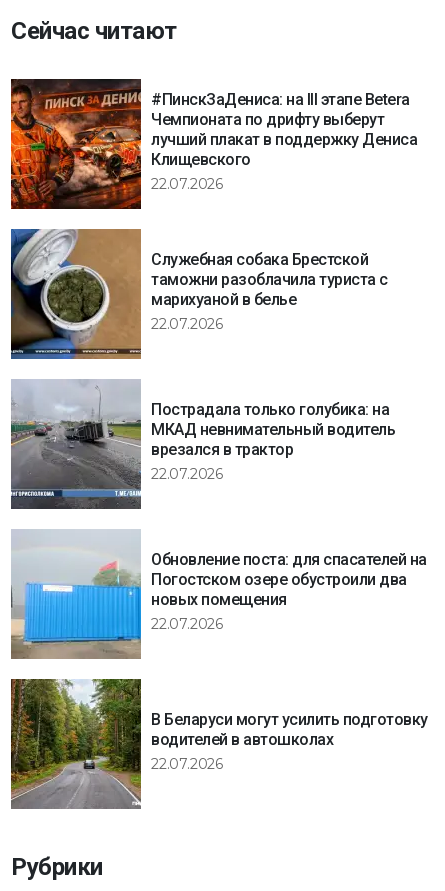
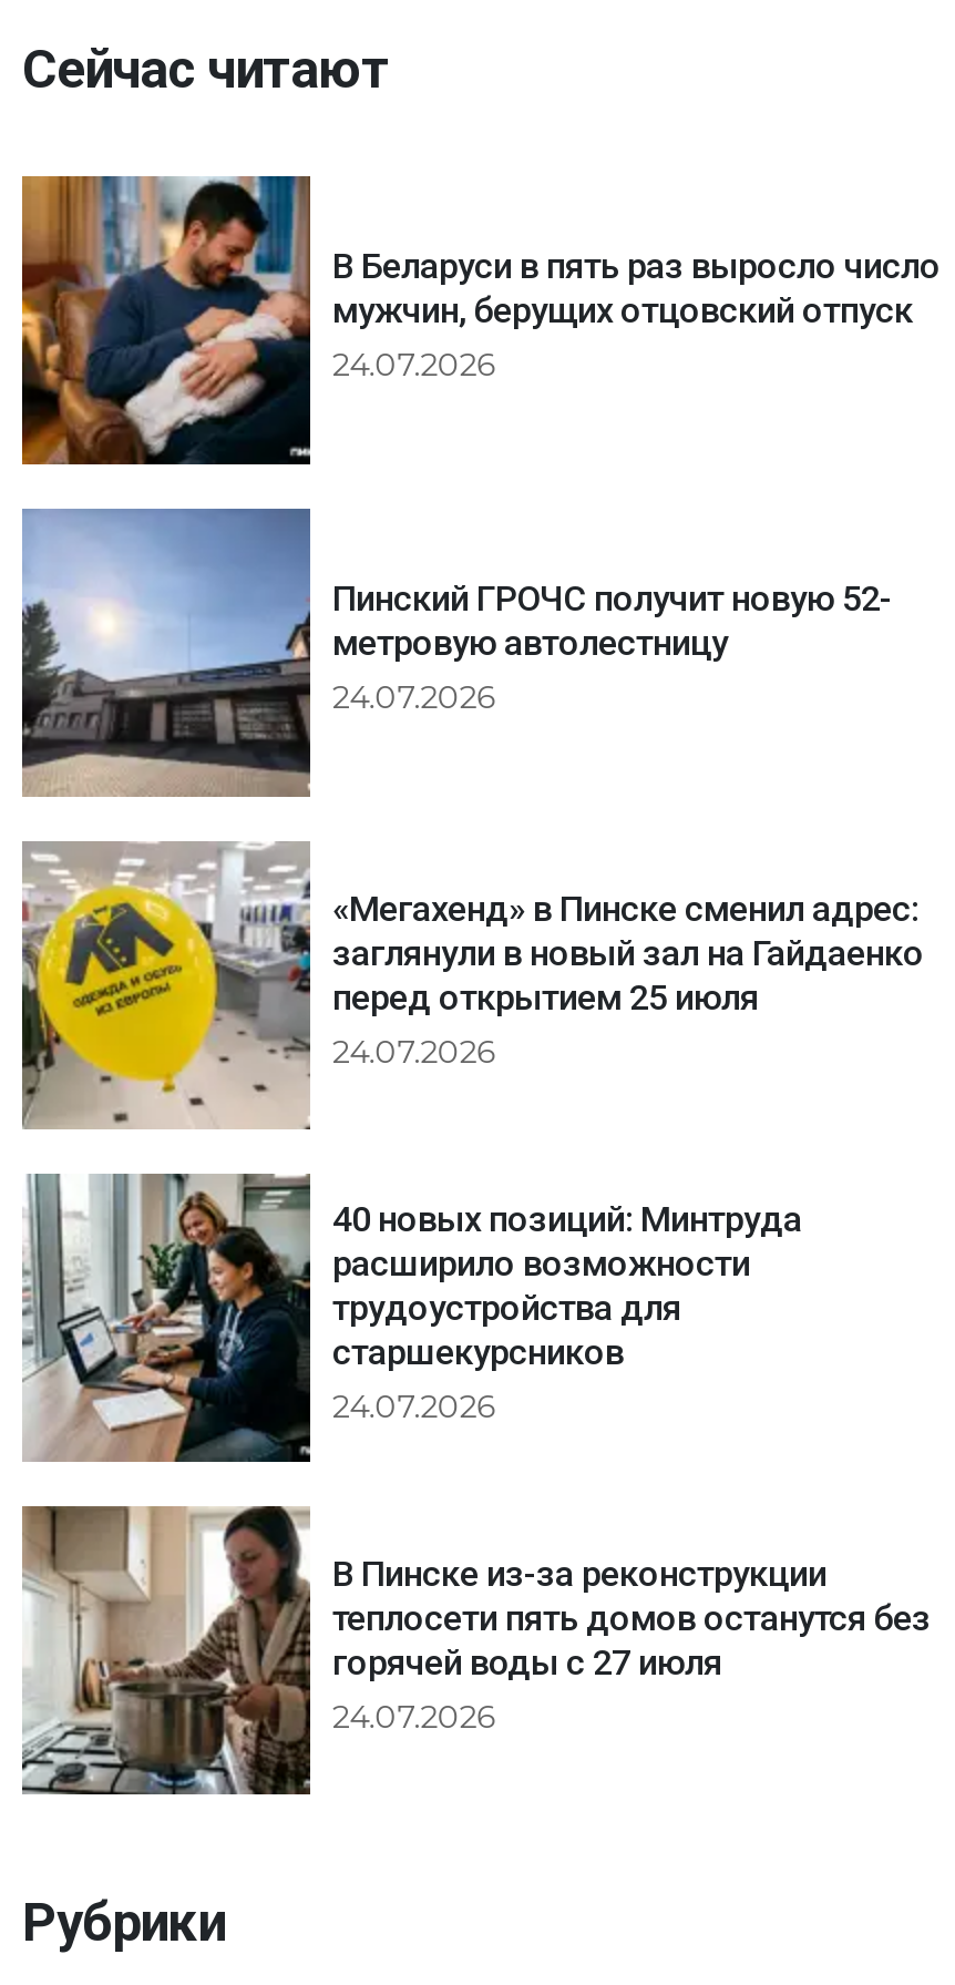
[10,78,417,209] [image] | #ПинскЗаДениса: на III этапе Betera | Чемпионата по дрифту выберут | лучший плакат в поддержку Дениса | Клищевского | 22.07.2026 -> [20,174,941,464] [image] | В Беларуси в пять раз выросло число | мужчин, берущих отцовский отпуск | 24.07.2026
[10,228,387,360] [image] | Служебная собака Брестской | таможни разоблачила туриста с | марихуаной в белье | 22.07.2026 -> [20,507,892,799] [image] | Пинский ГРОЧС получит новую 52- | метровую автолестницу | 24.07.2026
[11,380,395,510] [image] | Пострадала только голубика: на | МКАД невнимательный водитель | врезался в трактор | 22.07.2026 -> [20,841,924,1129] [image] | «Мегахенд» в Пинске сменил адрес: | заглянули в новый зал на Гайдаенко | перед открытием 25 июля | 24.07.2026
[11,529,426,660] [image] | Обновление поста: для спасателей на | Погостском озере обустроили два | новых помещения | 22.07.2026 -> [24,1171,802,1464] [image] | 40 новых позиций: Минтруда | расширило возможности | трудоустройства для | старшекурсников | 24.07.2026
[10,678,427,809] [image] | В Беларуси могут усилить подготовку | водителей в автошколах | 22.07.2026 -> [22,1504,931,1794] [image] | В Пинске из-за реконструкции | теплосети пять домов останутся без | горячей воды с 27 июля | 24.07.2026

